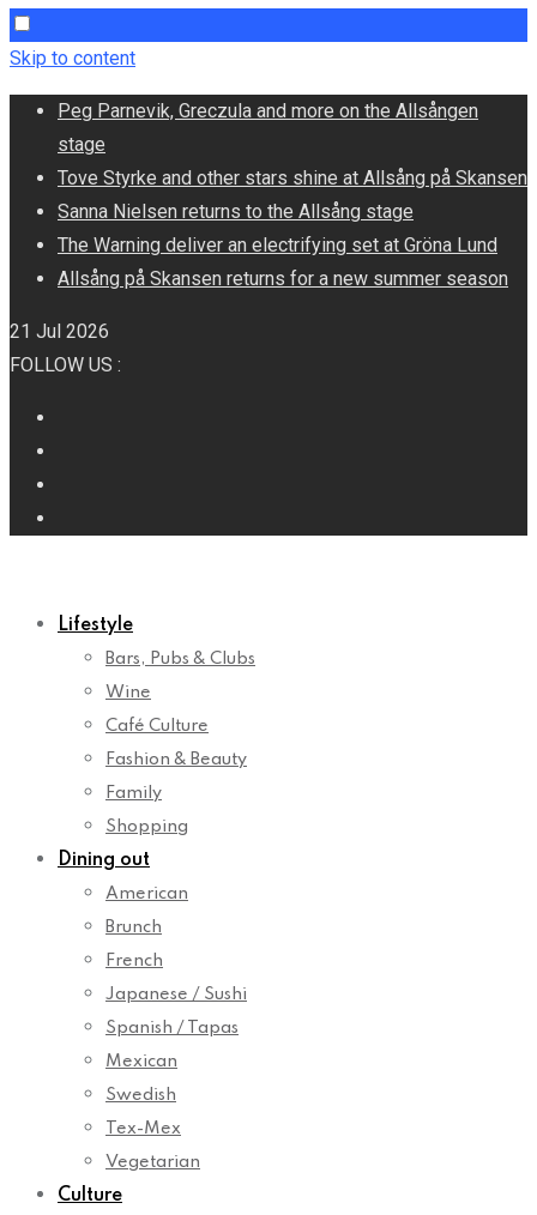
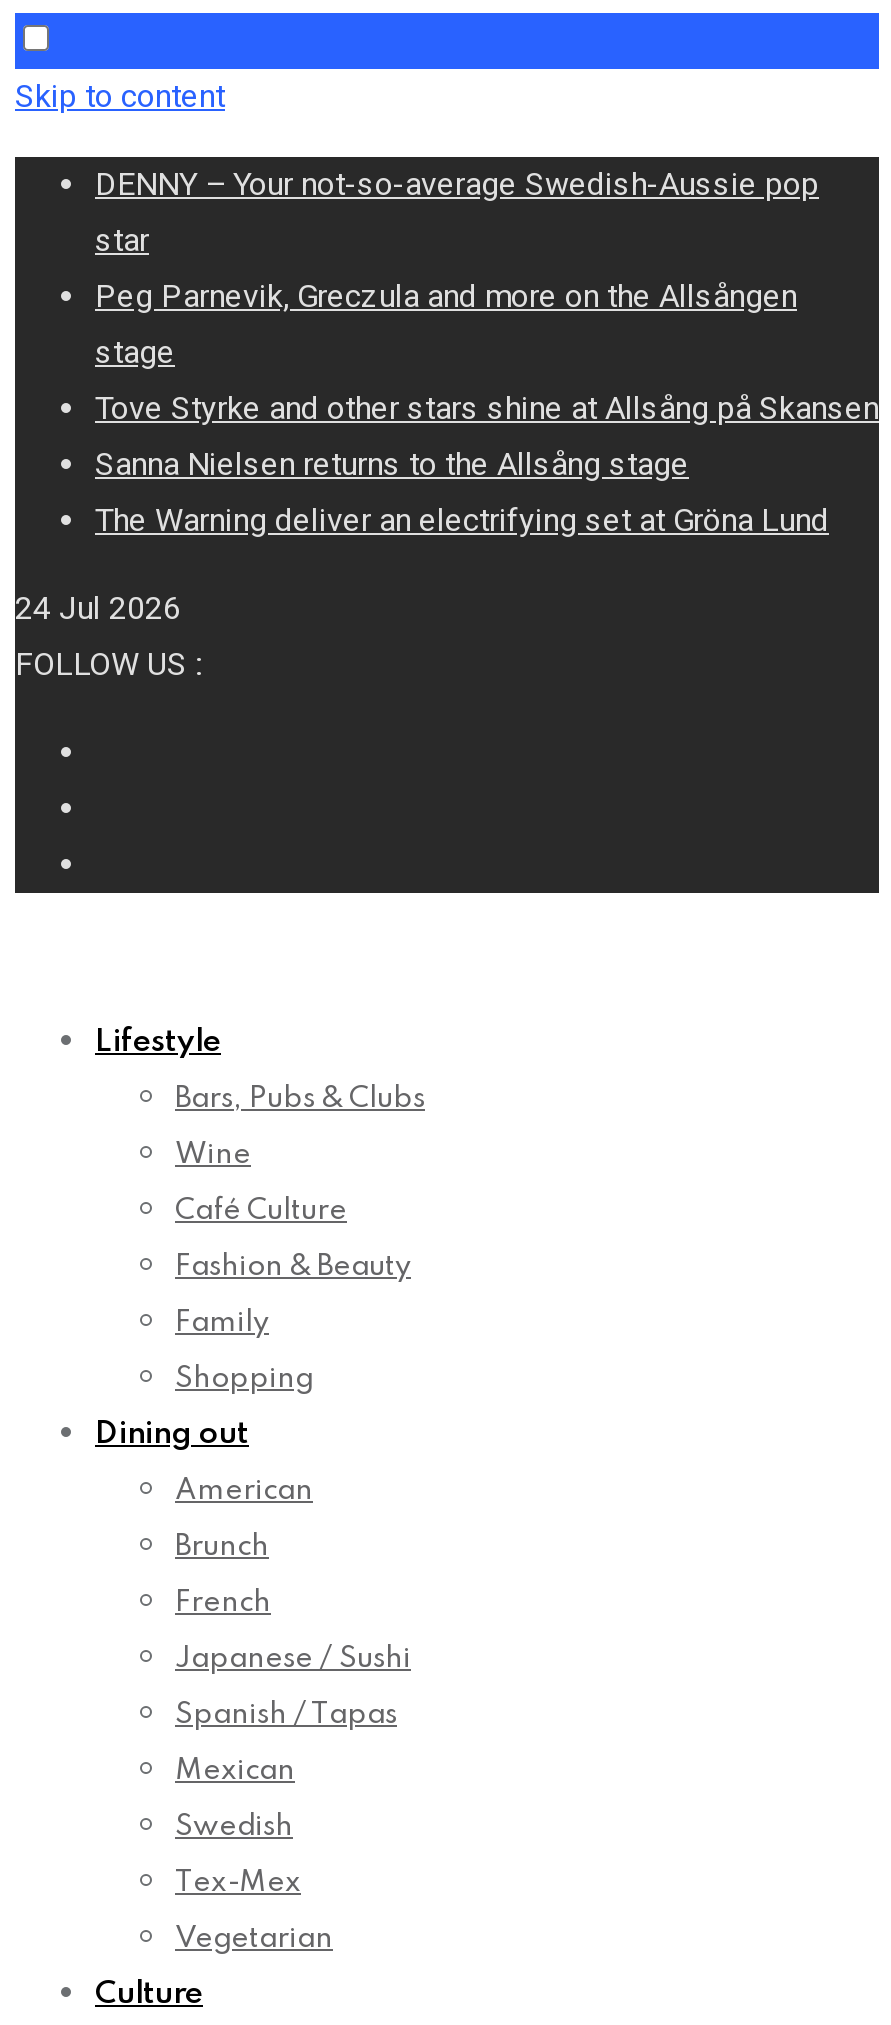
none -> [95,165,819,259] DENNY – Your not-so-average Swedish-Aussie pop | star
moved [58,99,527,256] -> [95,277,879,539]: Peg Parnevik, Greczula and more on the Allsången | stage | Tove Styrke and other stars shine at Allsång på Skansen | Sanna Nielsen returns to the Allsång stage | The Warning deliver an electrifying set at Gröna Lund
[10,267,508,343] Allsång på Skansen returns for a new summer season | 21 Jul 2026 -> [15,589,181,627] 24 Jul 2026
moved [10,353,121,376] -> [15,645,201,683]: FOLLOW US :

